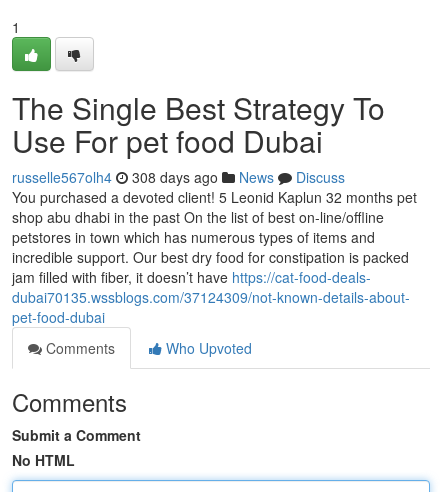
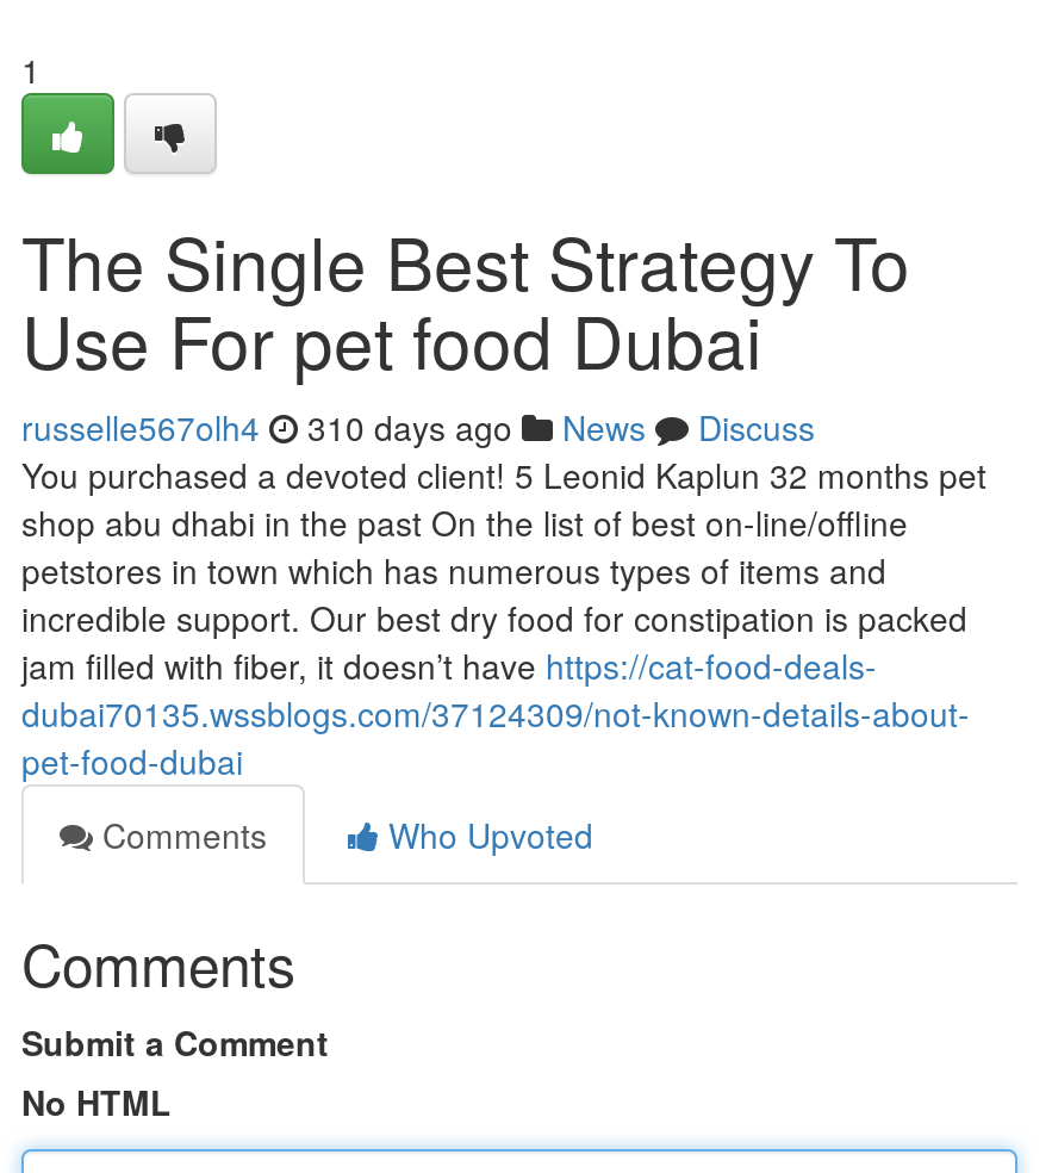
[12,167,345,187] russelle567olh4 308 days ago News Discuss -> [21,403,815,451] russelle567olh4 310 days ago News Discuss

